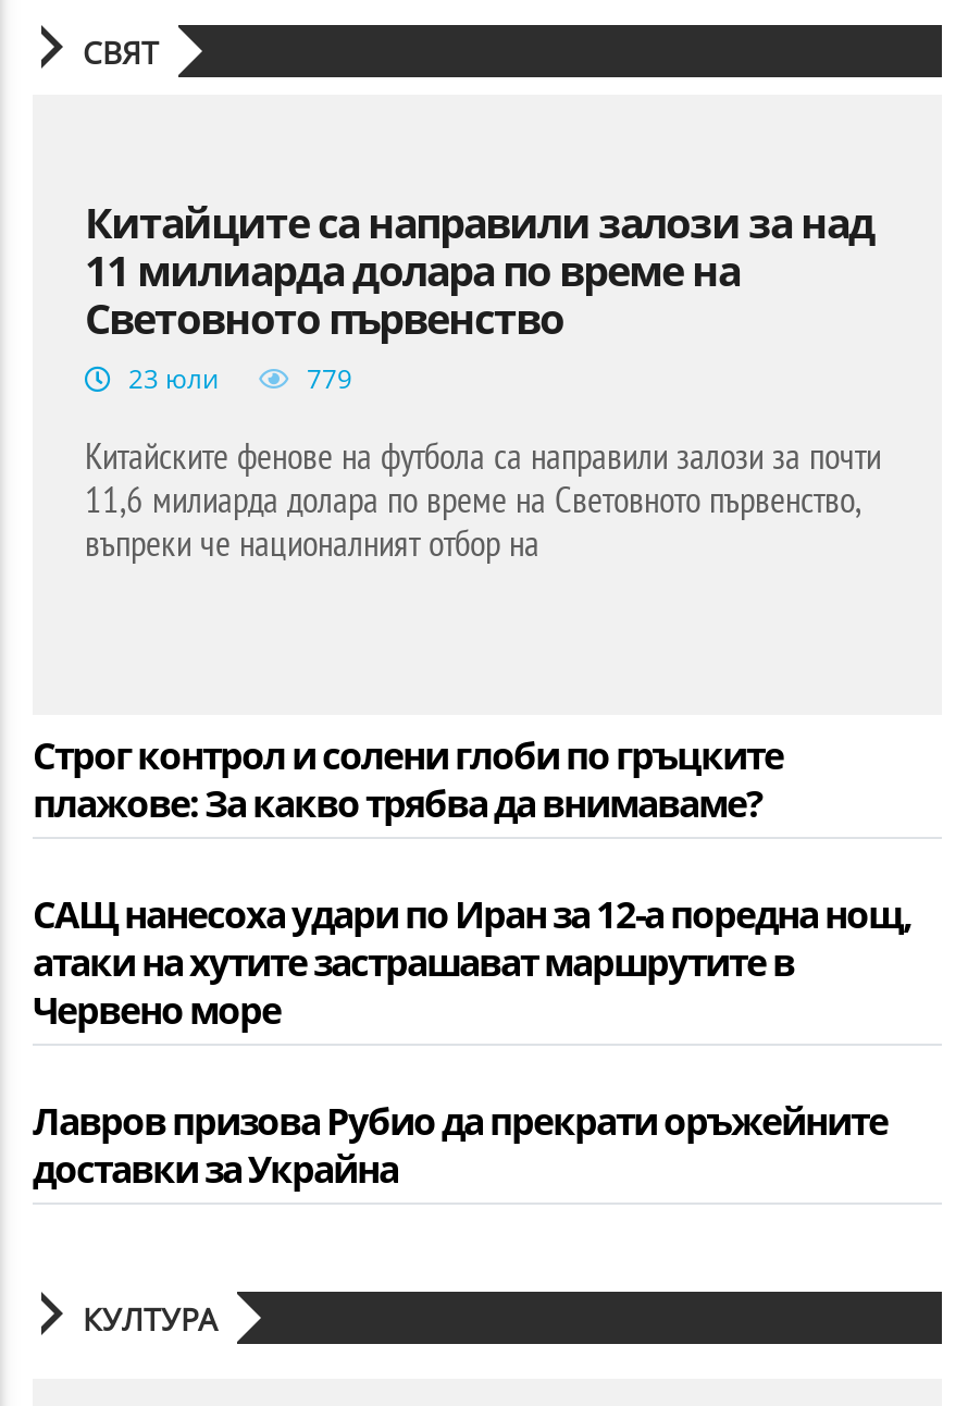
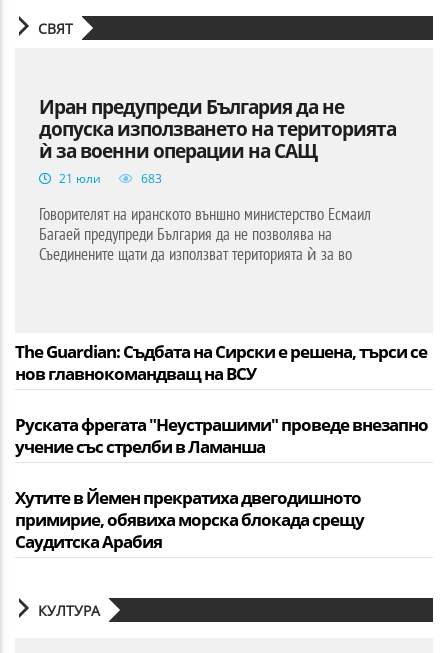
[85,195,874,398] Китайците са направили залози за над | 11 милиарда долара по време на | Световното първенство | 23 юли | 779 -> [39,94,396,187] Иран предупреди България да не | допуска използването на територията | ѝ за военни операции на САЩ | 21 юли | 683
[85,432,881,567] Китайските фенове на футбола са направили залози за почти | 11,6 милиарда долара по време на Световното първенство, | въпреки че националният отбор на -> [39,203,371,265] Говорителят на иранското външно министерство Есмаил | Багаей предупреди България да не позволява на | Съединените щати да използват територията ѝ за во
[33,731,783,829] Строг контрол и солени глоби по гръцките | плажове: За какво трябва да внимаваме? -> [15,340,427,385] The Guardian: Съдбата на Сирски е решена, търси се | нов главнокомандващ на ВСУ
[33,890,911,1035] САЩ нанесоха удари по Иран за 12-а поредна нощ, | атаки на хутите застрашават маршрутите в | Червено море -> [15,413,428,458] Руската фрегата "Неустрашими" проведе внезапно | учение със стрелби в Ламанша
[33,1096,888,1194] Лавров призова Рубио да прекрати оръжейните | доставки за Украйна -> [15,486,364,553] Хутите в Йемен прекратиха двегодишното | примирие, обявиха морска блокада срещу | Саудитска Арабия

